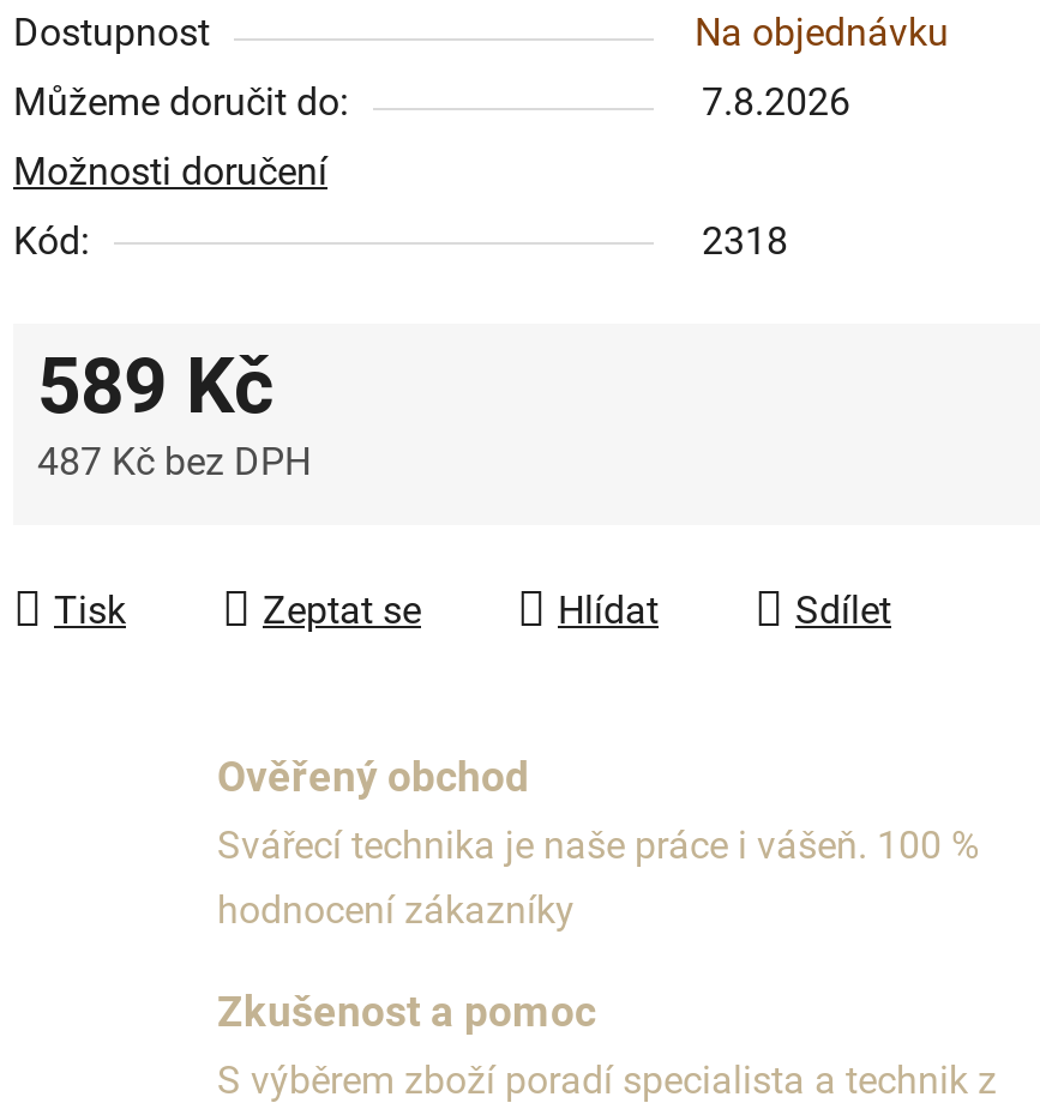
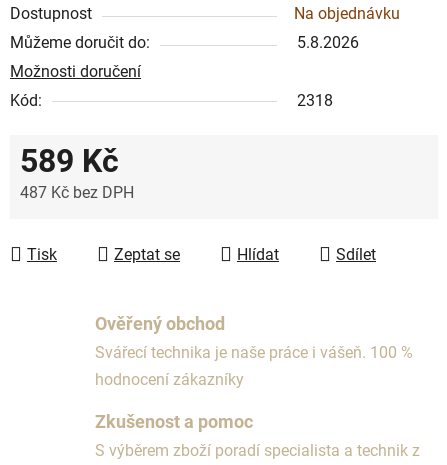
[702,78,850,124] 7.8.2026 -> [297,33,359,52] 5.8.2026

